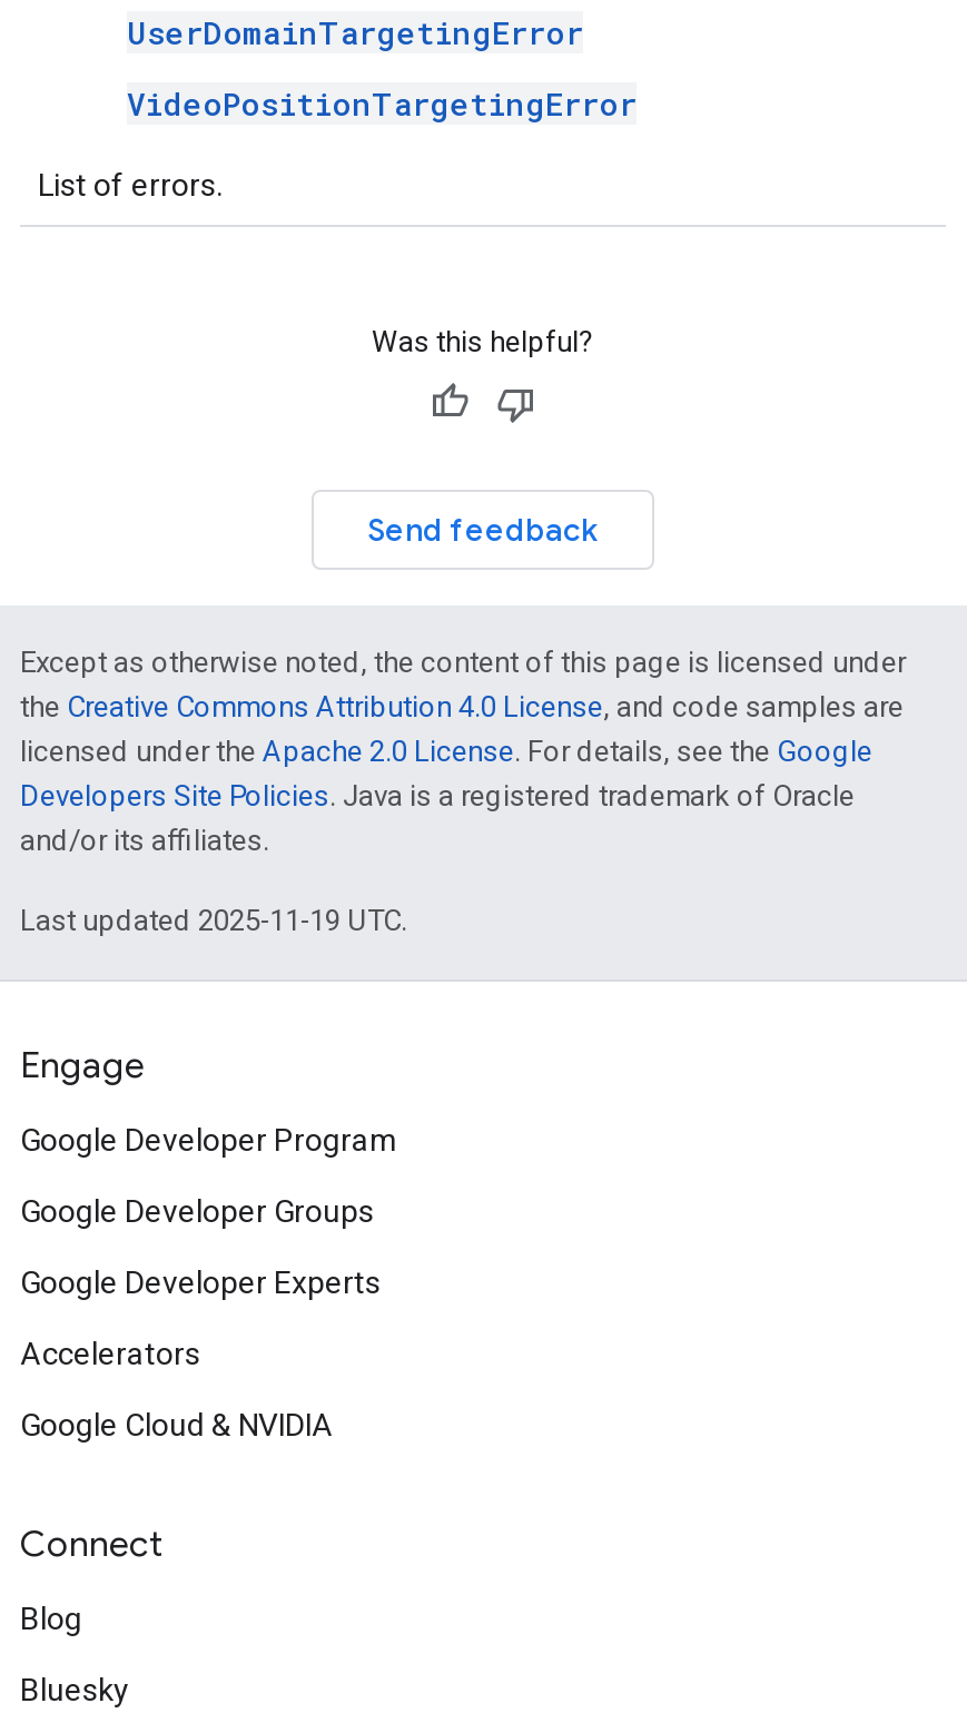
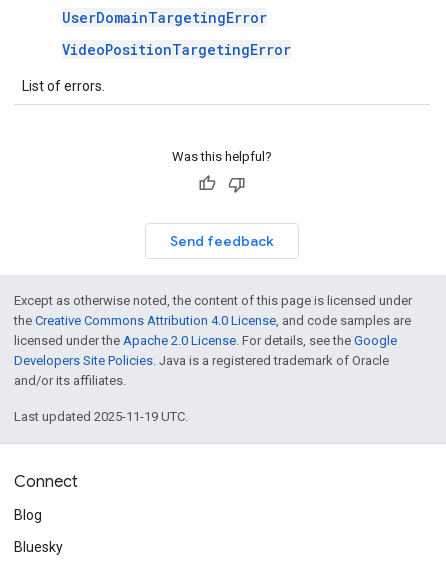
[20,1044,398,1443] Engage | Google Developer Program | Google Developer Groups | Google Developer Experts | Accelerators | Google Cloud & NVIDIA -> none

